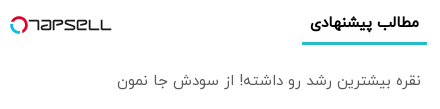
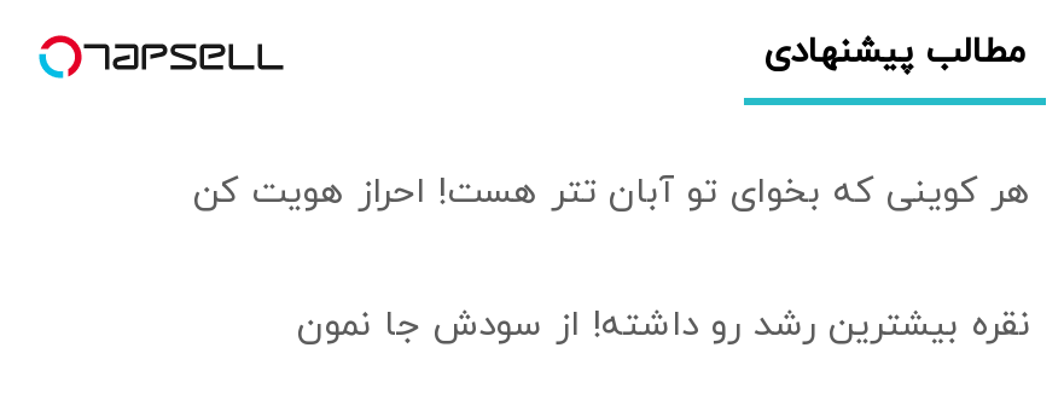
none -> [193,169,1031,220] هر کوینی که بخوای تو آبان تتر هست! احراز هویت کن

